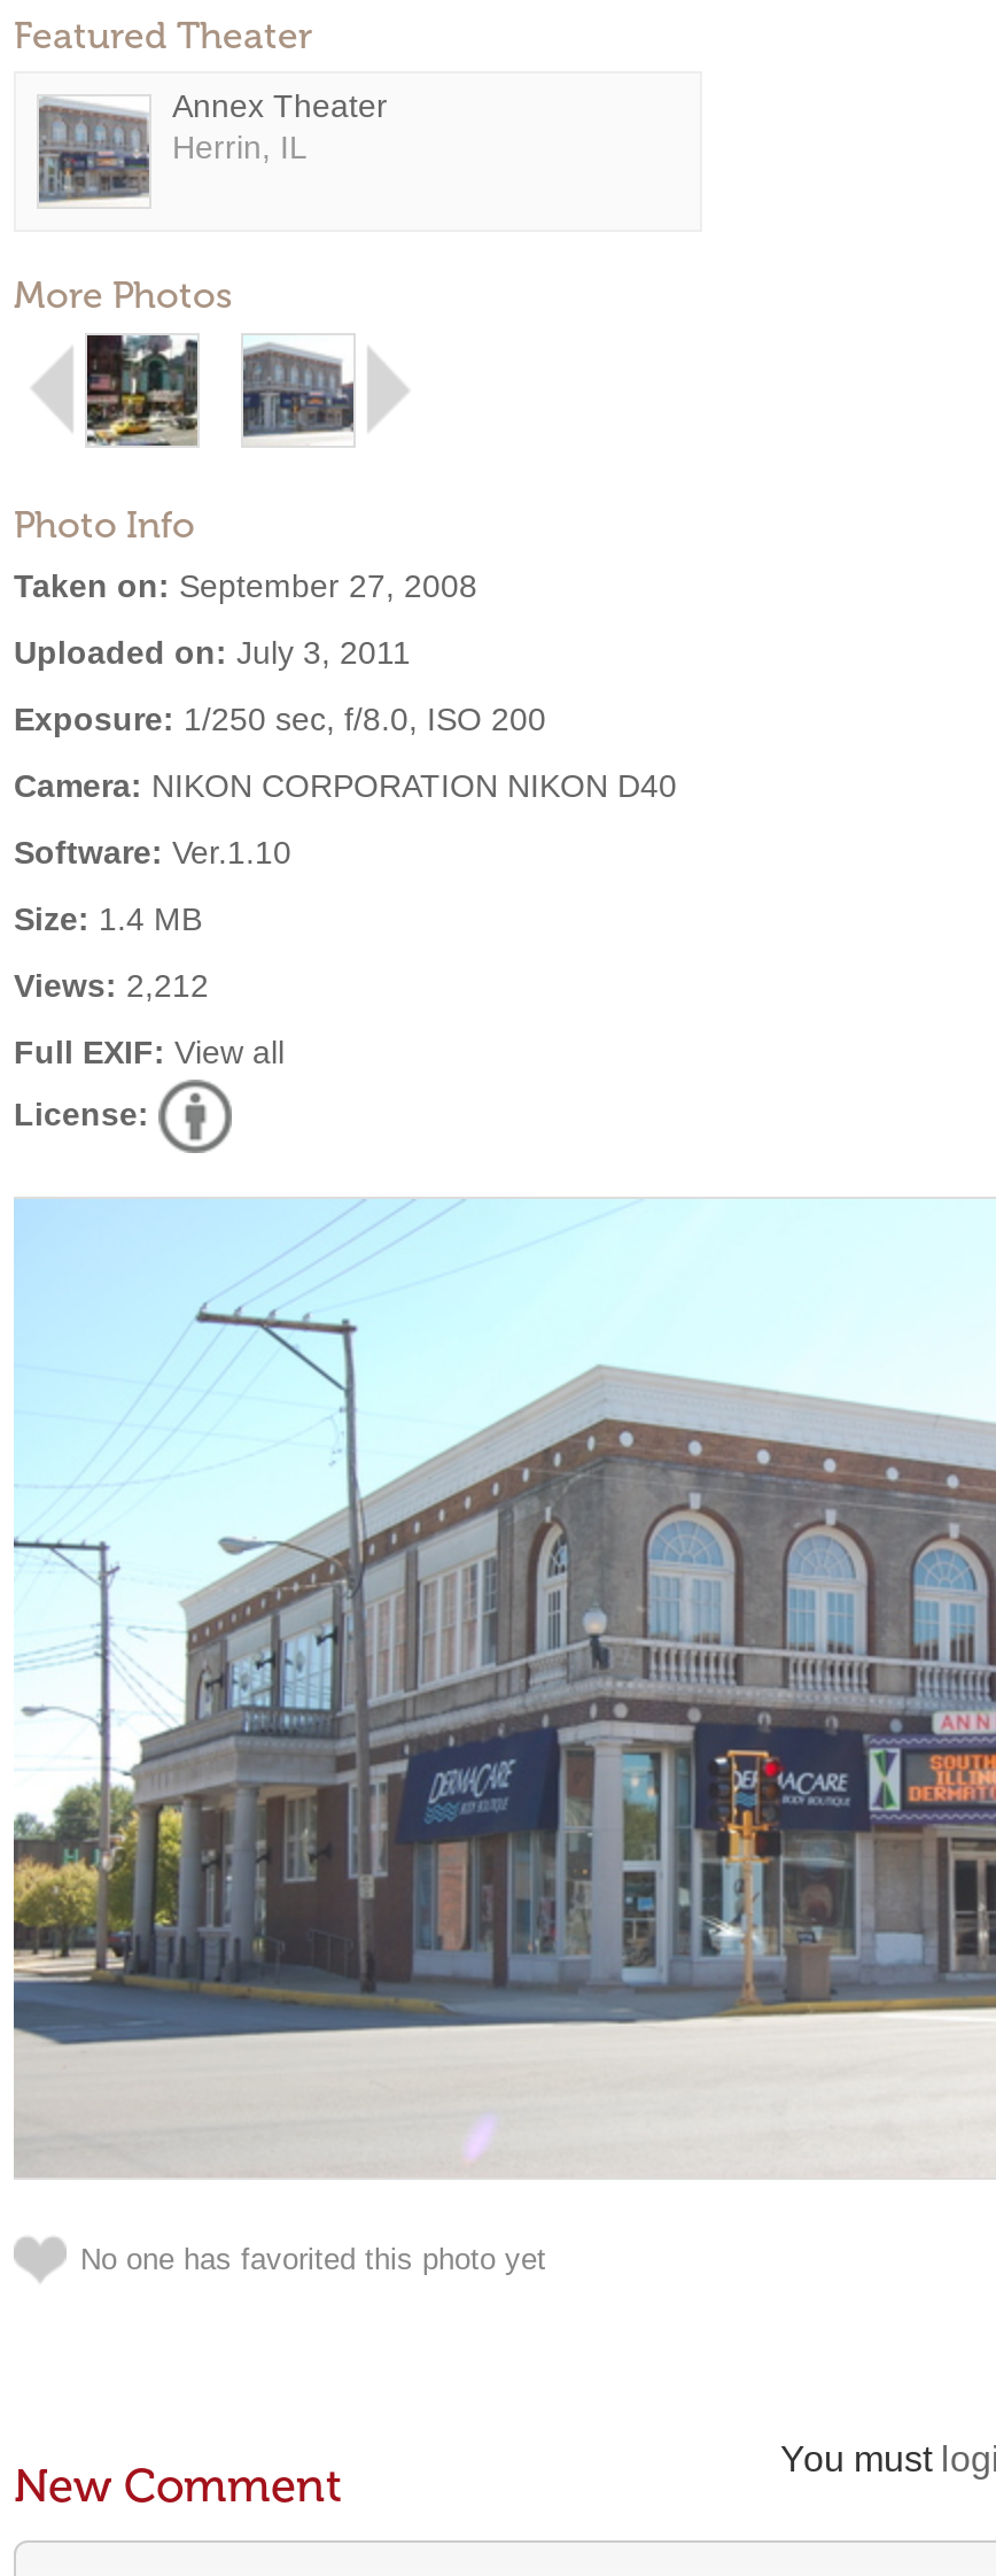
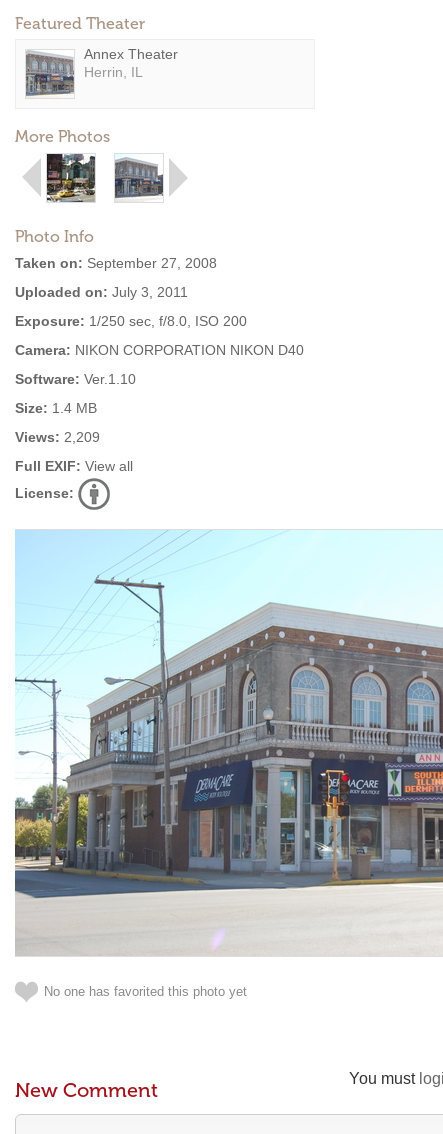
[14,967,209,1004] Views: 2,212 -> [15,429,100,445] Views: 2,209

